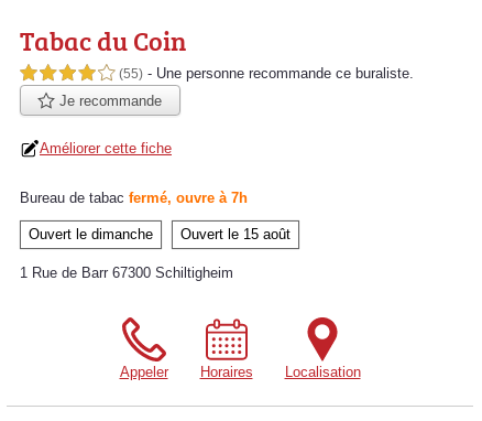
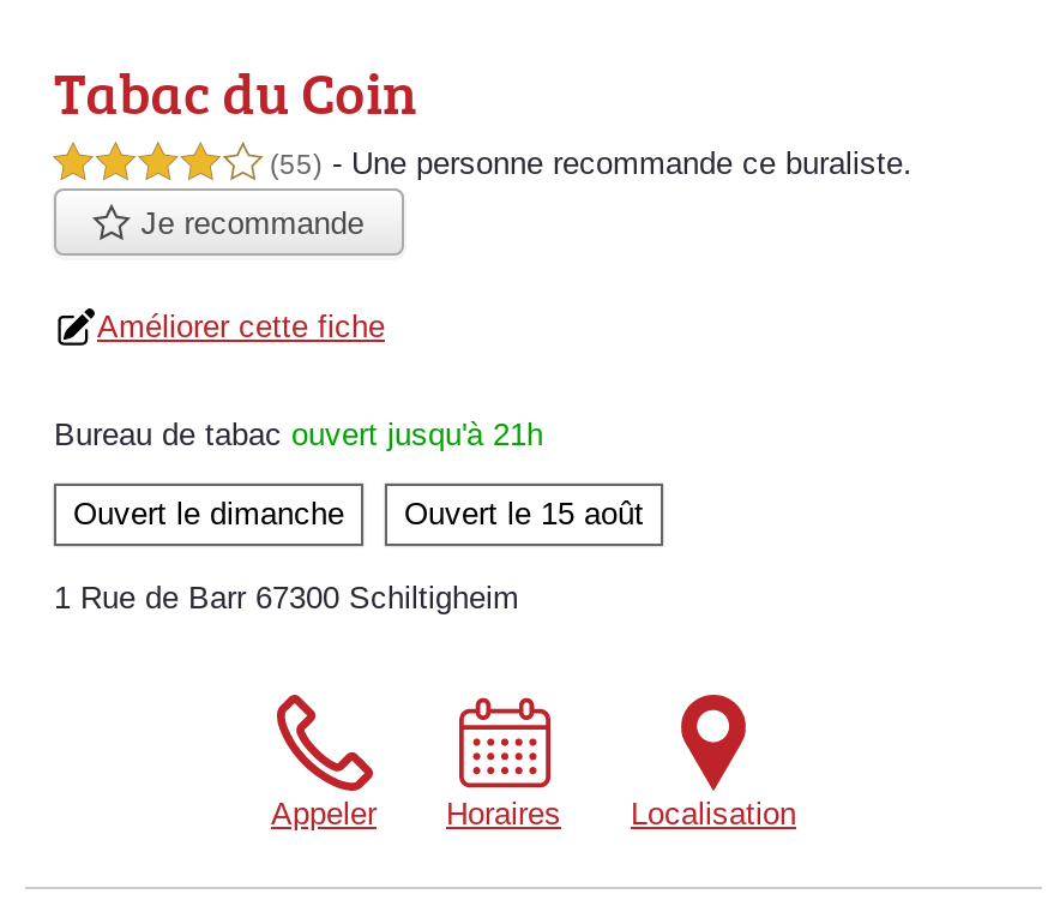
[20,190,248,207] Bureau de tabac fermé, ouvre à 7h -> [54,417,543,453] Bureau de tabac ouvert jusqu'à 21h

